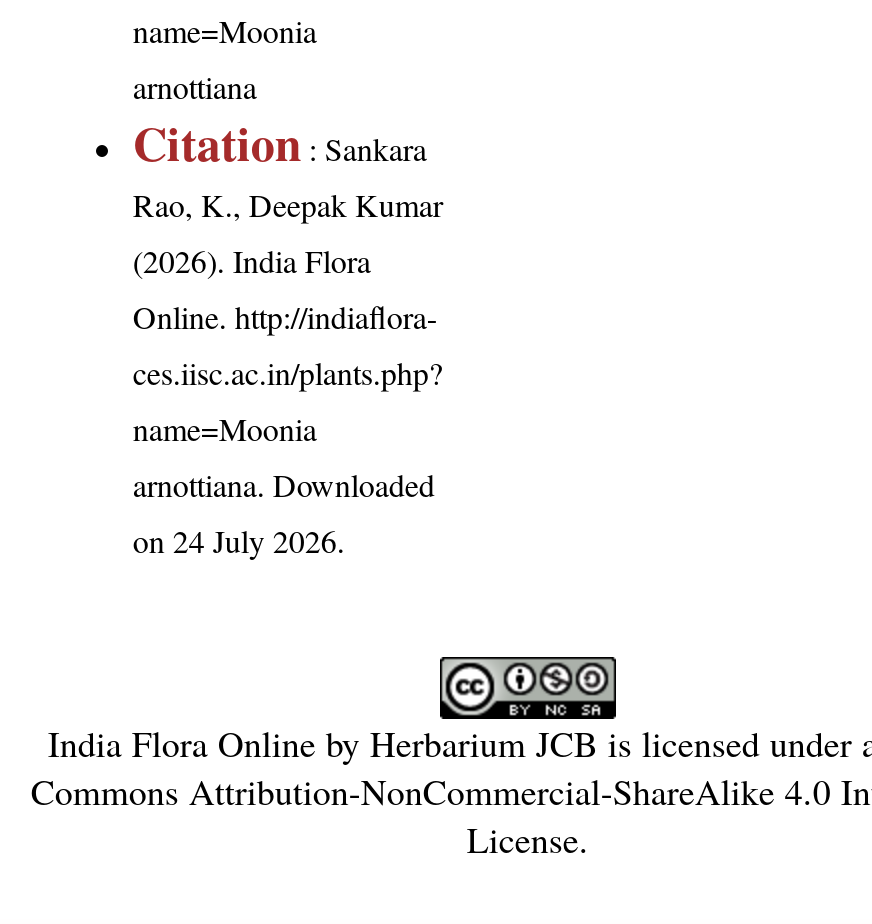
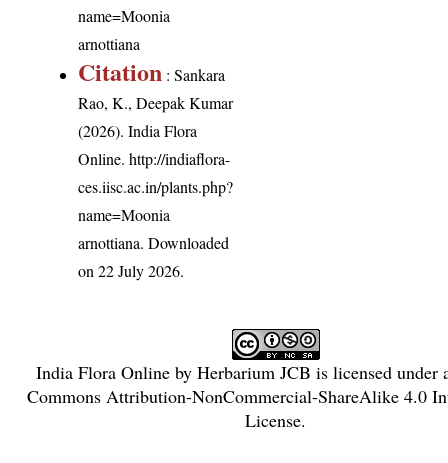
[133,519,345,561] on 24 July 2026. -> [78,260,184,281] on 22 July 2026.

